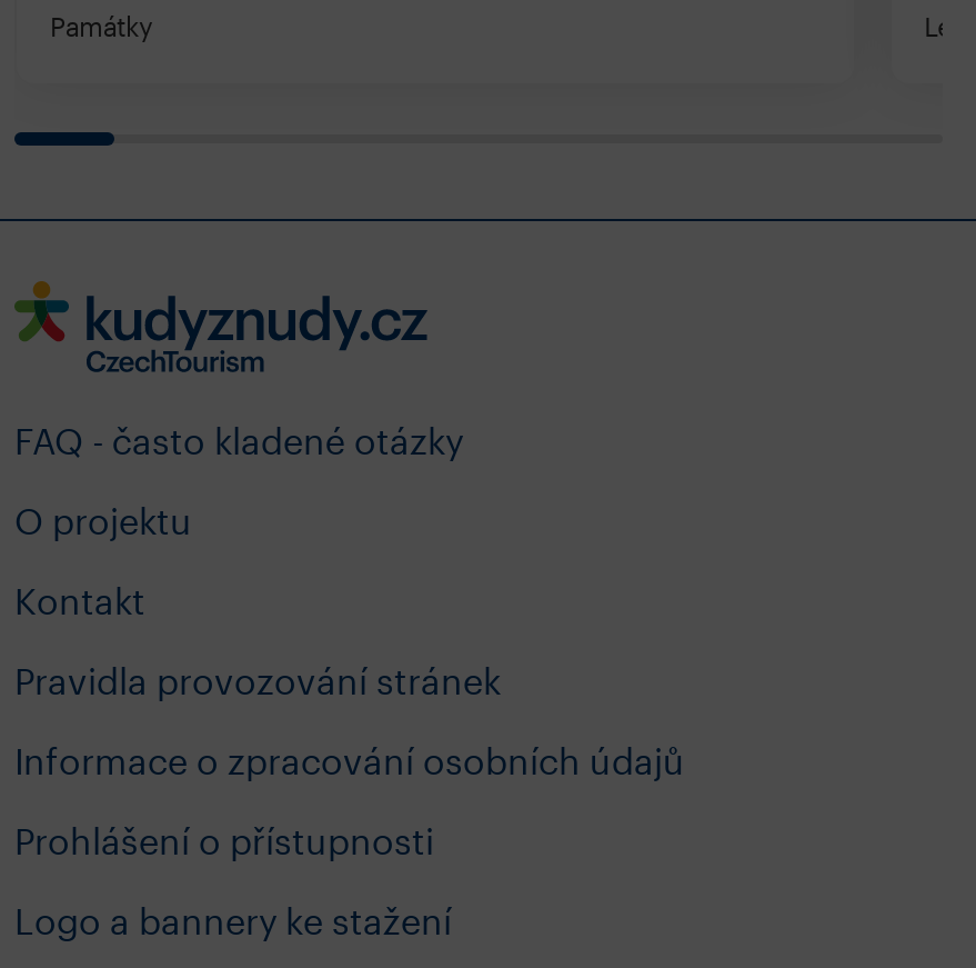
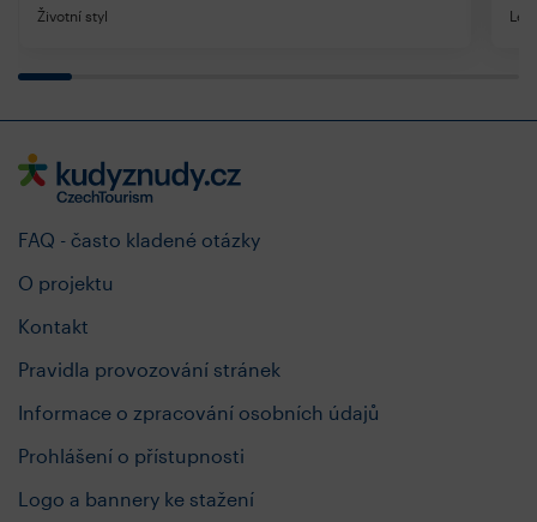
[50,10,152,41] Památky -> [37,7,108,24] Životní styl

